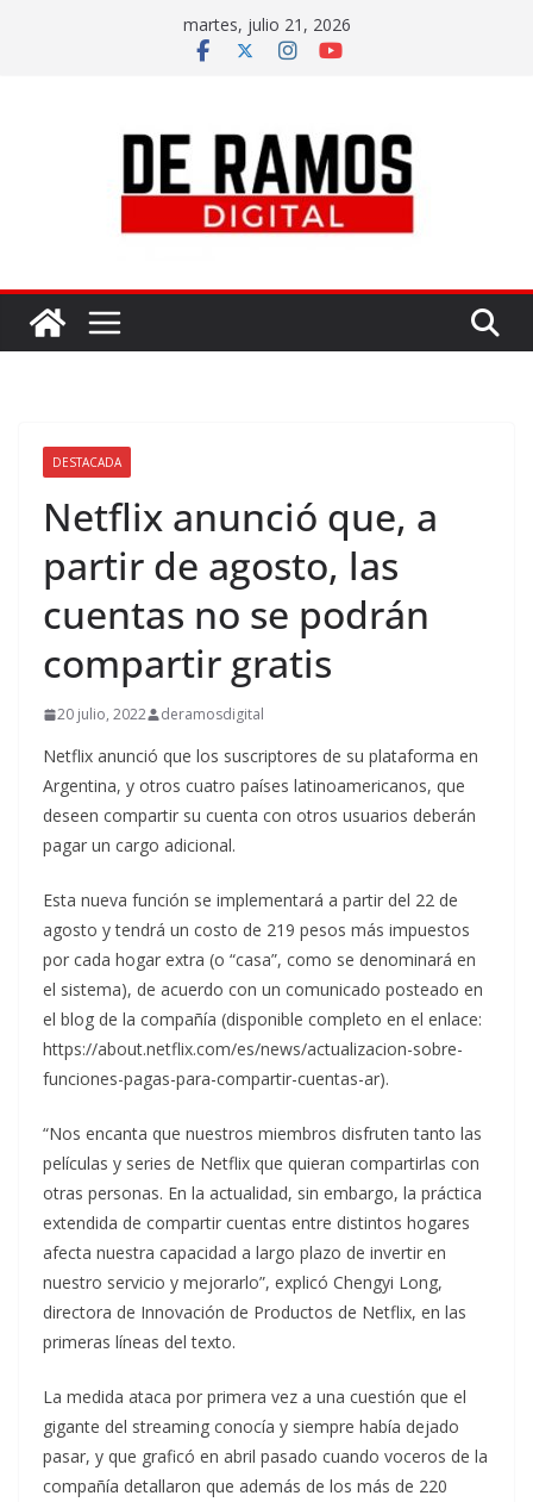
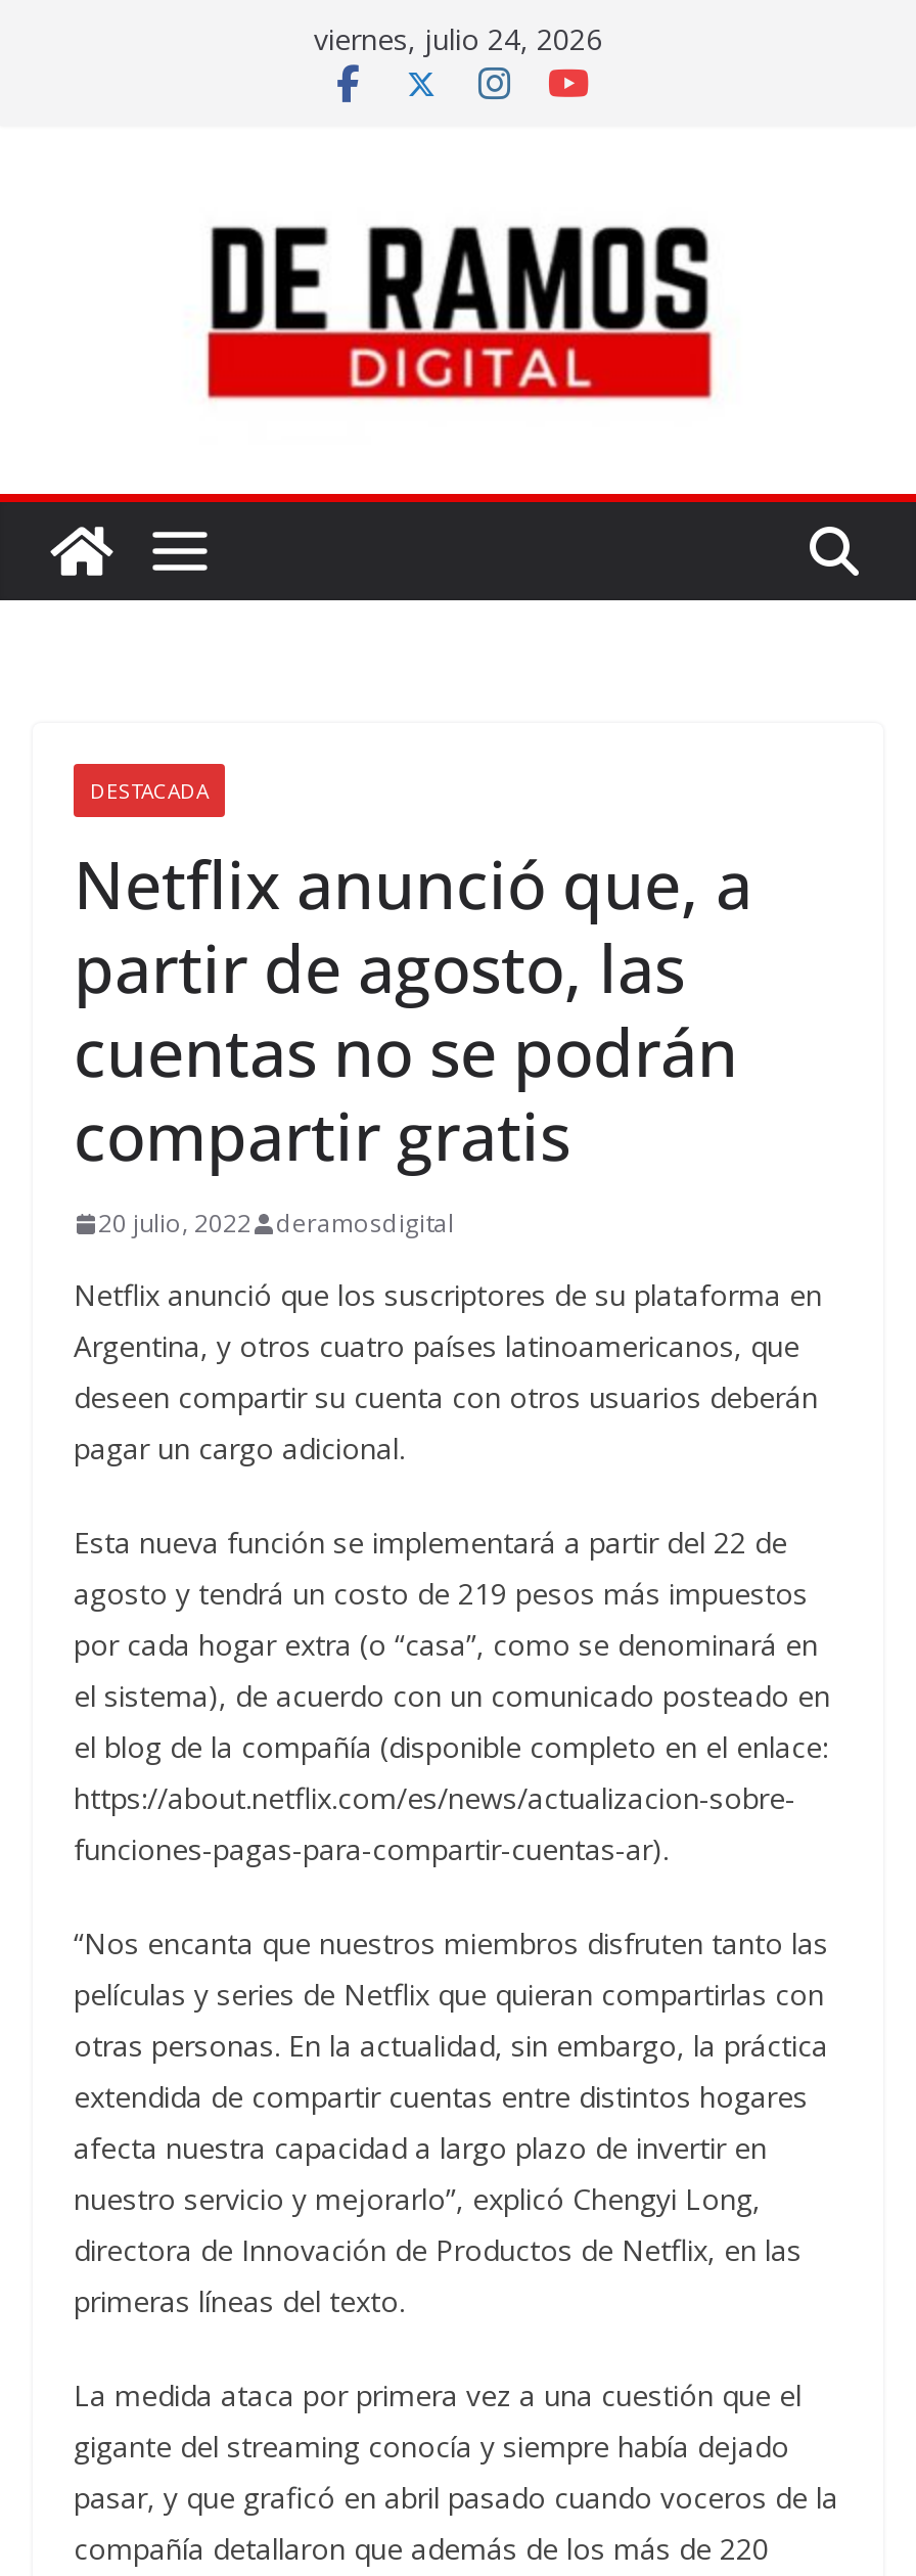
[183,13,350,36] martes, julio 21, 2026 -> [314,19,602,58] viernes, julio 24, 2026

